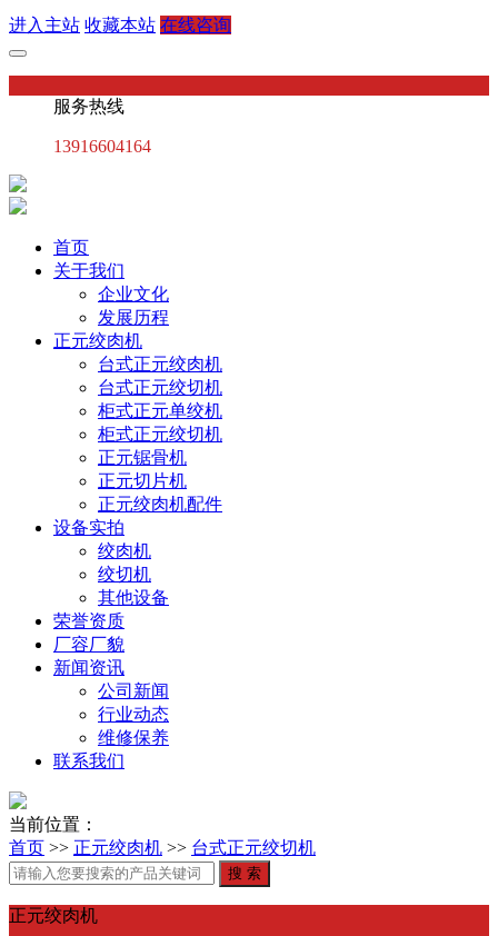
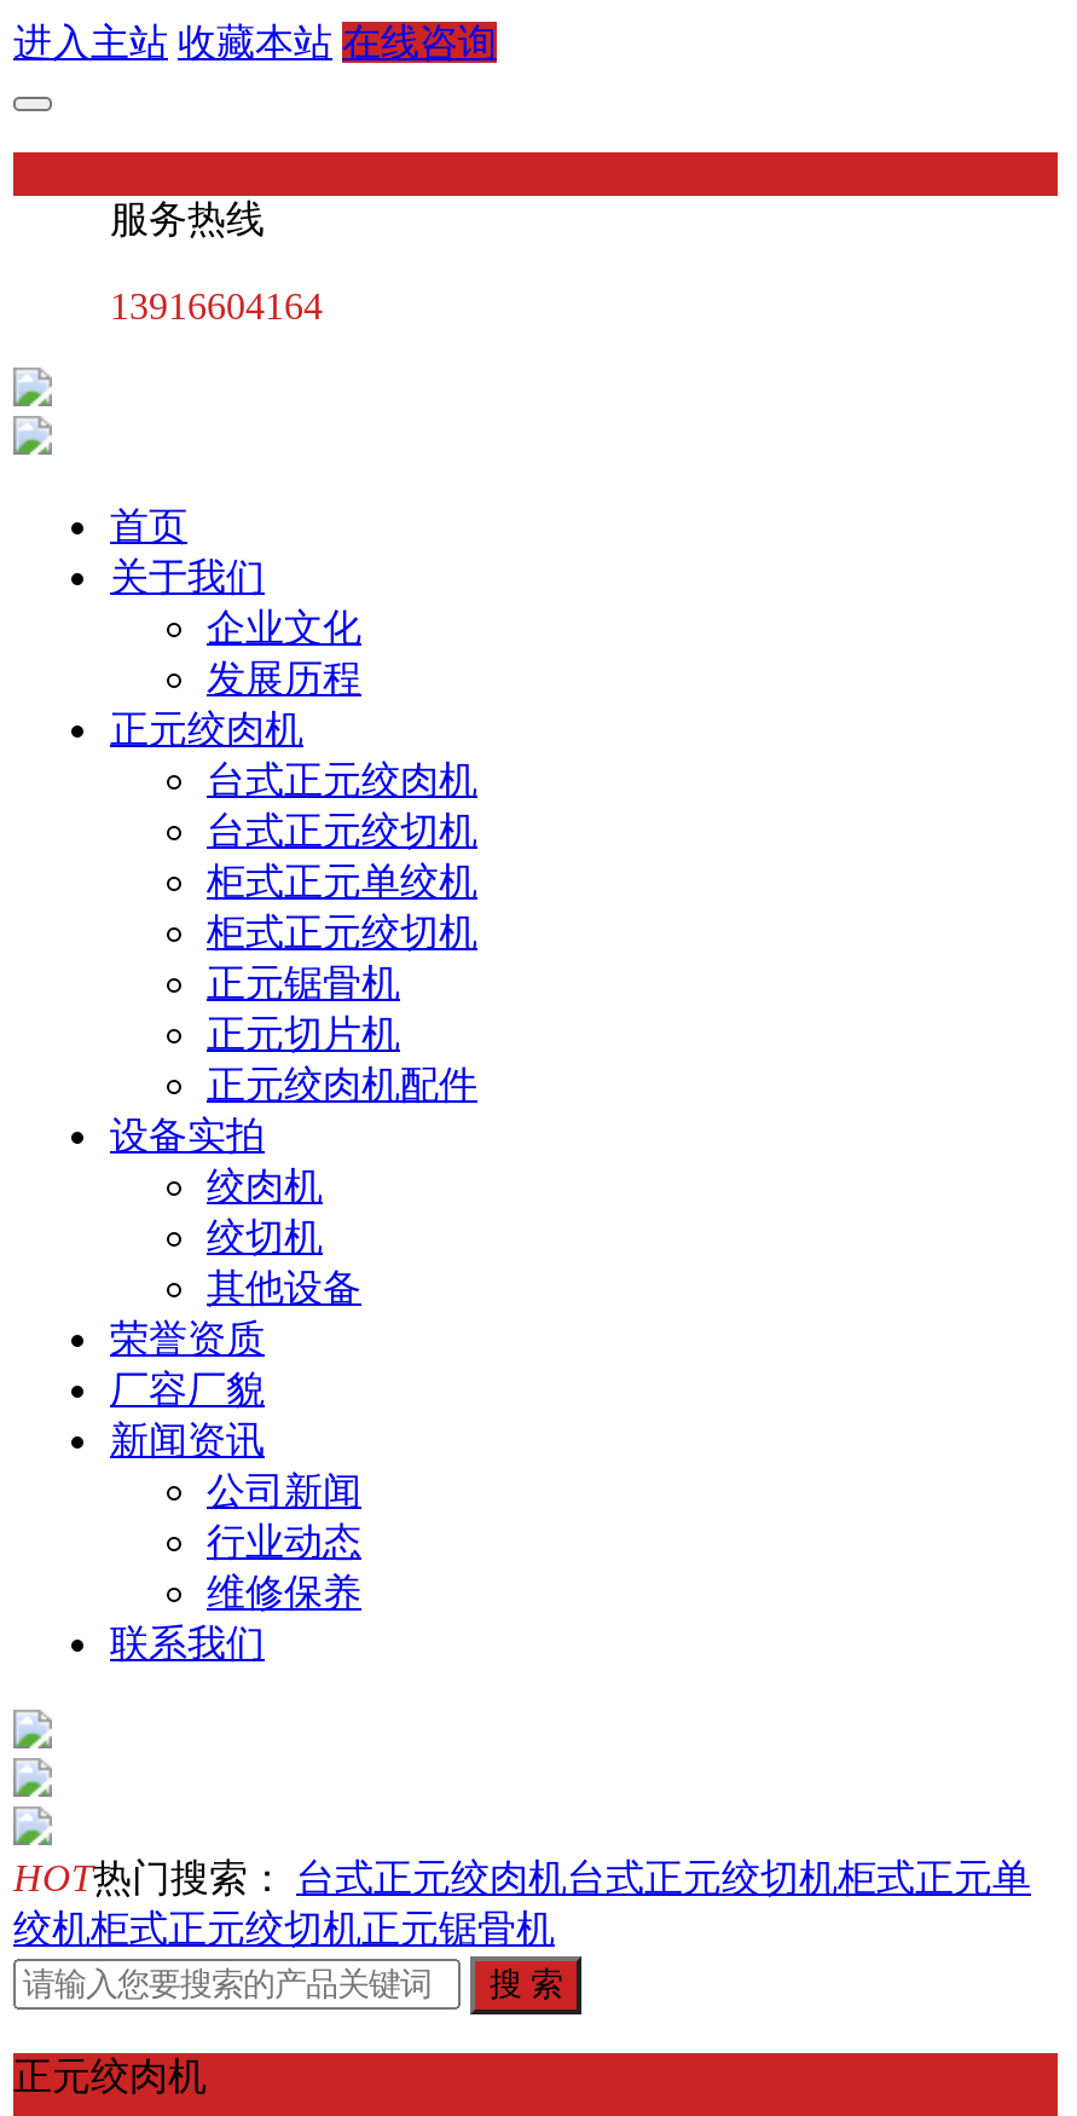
[9,815,316,857] 当前位置： | 首页>>正元绞肉机>>台式正元绞切机 -> [13,1857,1031,1949] HOT热门搜索： 台式正元绞肉机台式正元绞切机柜式正元单 | 绞机柜式正元绞切机正元锯骨机

